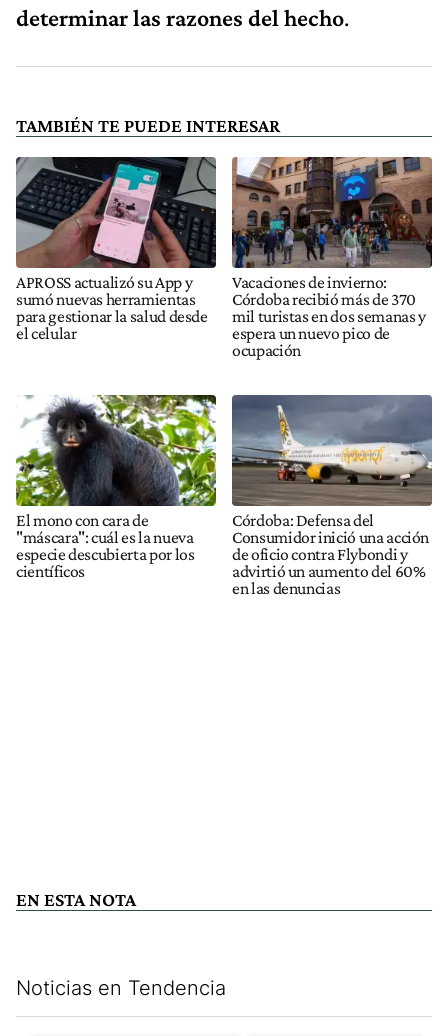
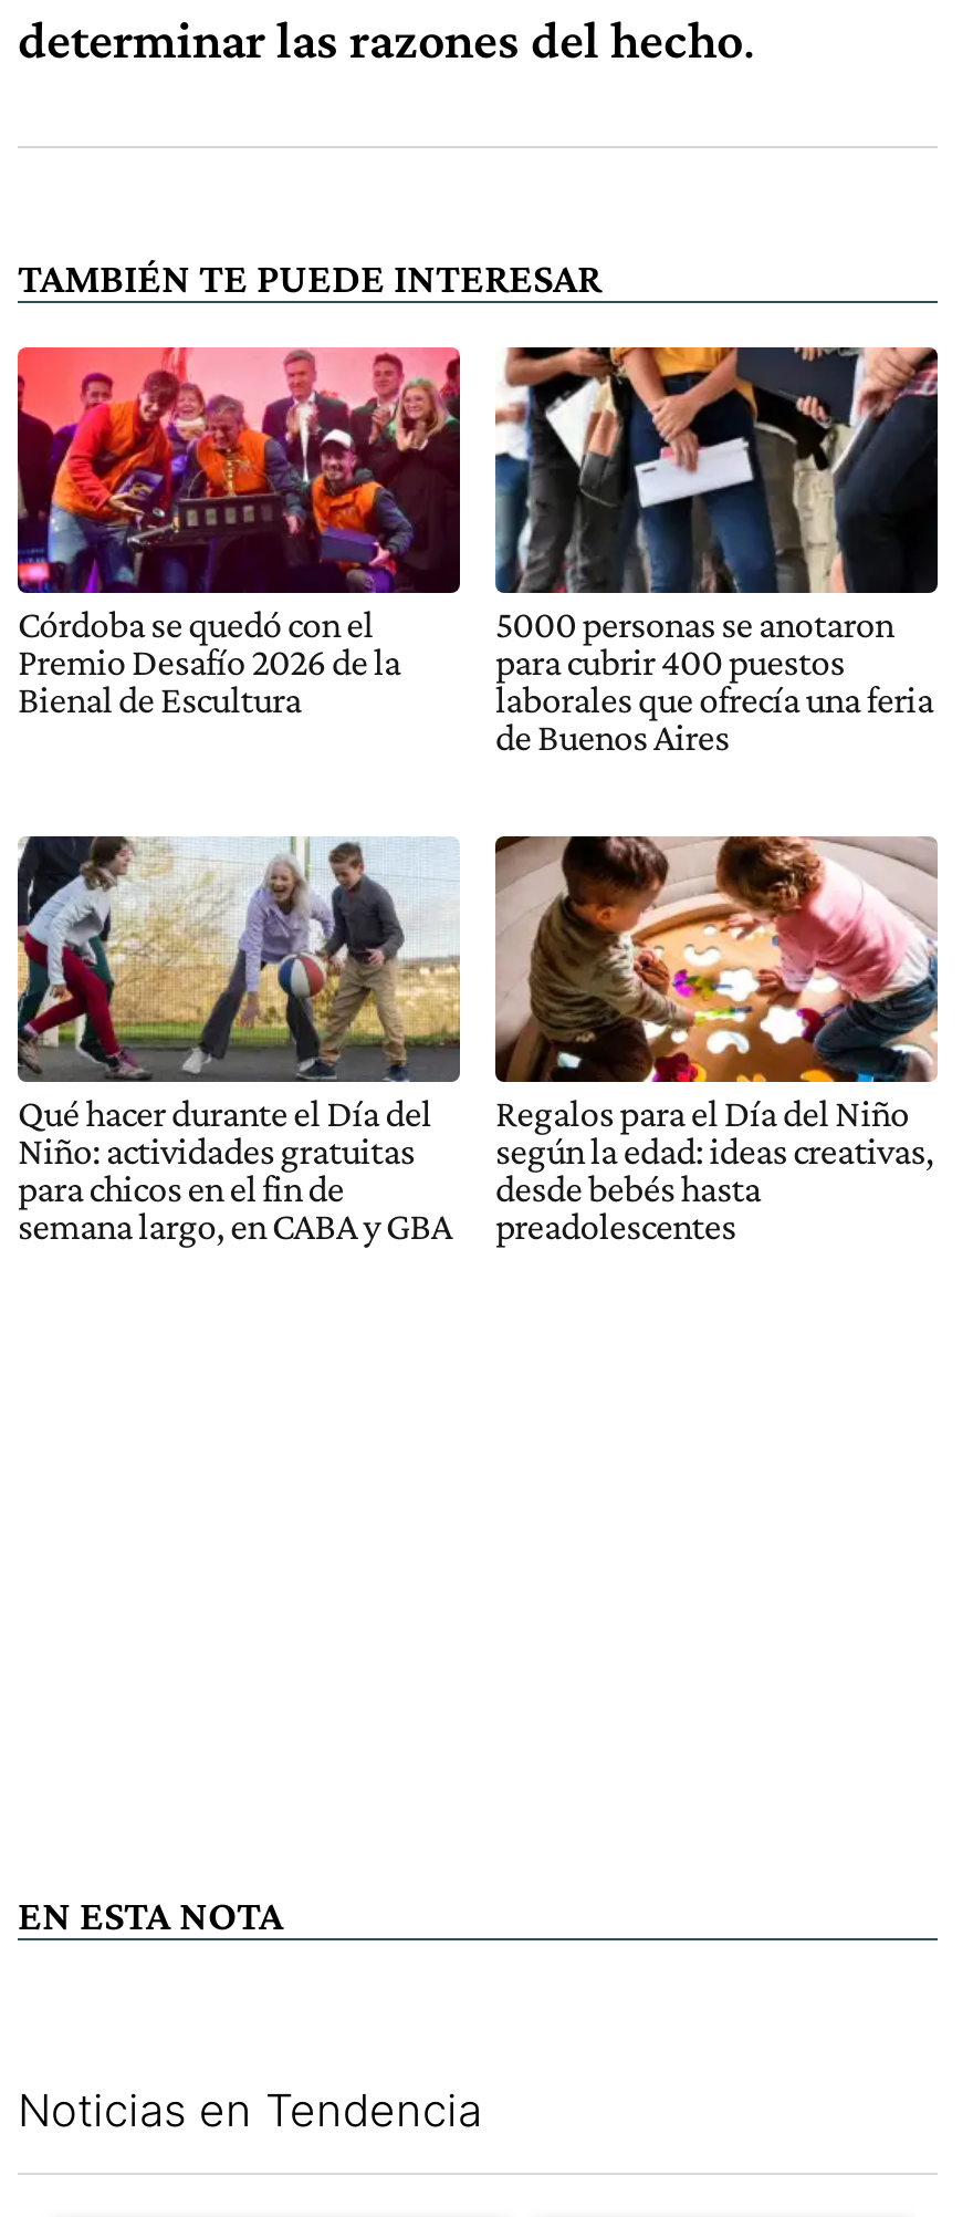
[15,156,217,343] [image] | APROSS actualizó su App y | sumó nuevas herramientas | para gestionar la salud desde | el celular -> [15,345,462,721] [image] | Córdoba se quedó con el | Premio Desafío 2026 de la | Bienal de Escultura
[231,156,432,360] [image] | Vacaciones de invierno: | Córdoba recibió más de 370 | mil turistas en dos semanas y | espera un nuevo pico de | ocupación -> [495,345,938,759] [image] | 5000 personas se anotaron | para cubrir 400 puestos | laborales que ofrecía una feria | de Buenos Aires
[16,394,217,581] [image] | El mono con cara de | "máscara": cuál es la nueva | especie descubierta por los | científicos -> [15,834,462,1248] [image] | Qué hacer durante el Día del | Niño: actividades gratuitas | para chicos en el fin de | semana largo, en CABA y GBA
[231,394,432,598] [image] | Córdoba: Defensa del | Consumidor inició una acción | de oficio contra Flybondi y | advirtió un aumento del 60% | en las denuncias -> [493,834,938,1248] [image] | Regalos para el Día del Niño | según la edad: ideas creativas, | desde bebés hasta | preadolescentes

